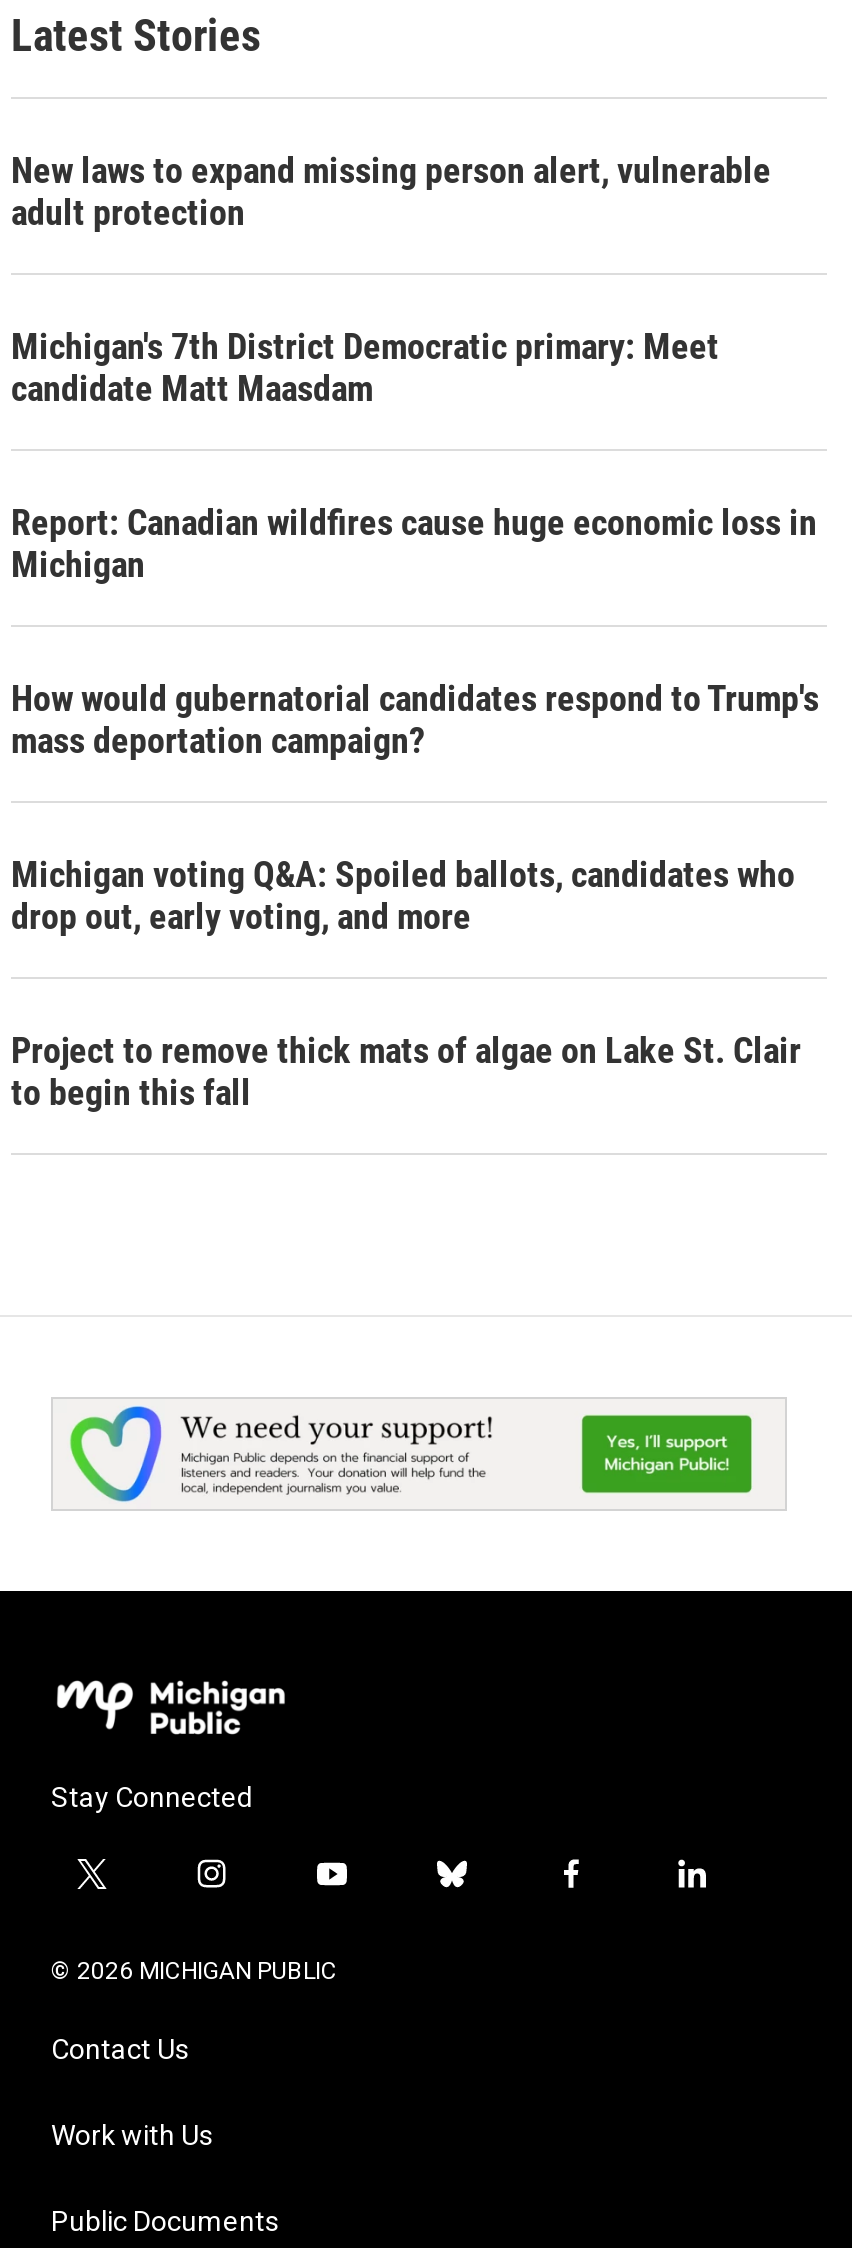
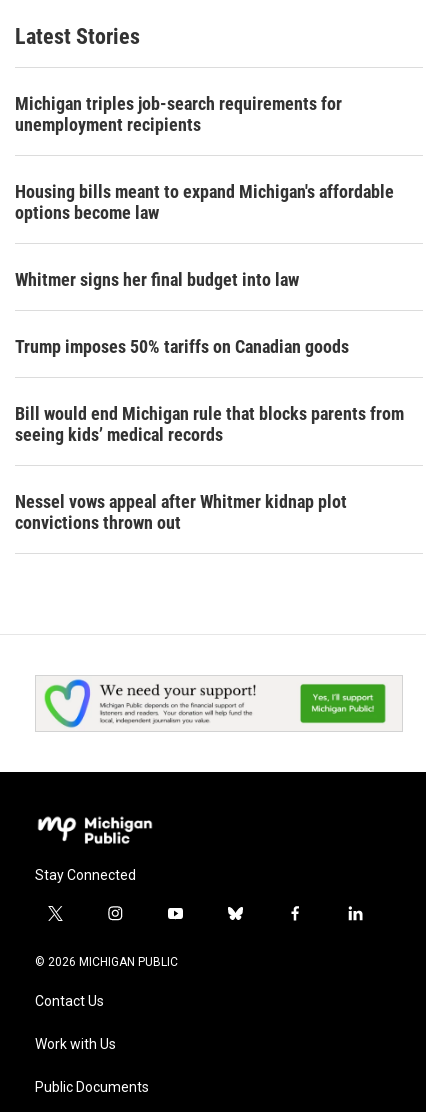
[11,149,771,233] New laws to expand missing person alert, vulnerable | adult protection -> [15,93,342,135] Michigan triples job-search requirements for | unemployment recipients
[11,325,719,409] Michigan's 7th District Democratic primary: Meet | candidate Matt Maasdam -> [15,181,394,223] Housing bills meant to expand Michigan's affordable | options become law
[11,501,817,585] Report: Canadian wildfires cause huge economic loss in | Michigan -> [15,269,299,290] Whitmer signs her final budget into law
[11,677,819,761] How would gubernatorial candidates respond to Trump's | mass deportation campaign? -> [15,336,349,357] Trump imposes 50% tariffs on Canadian goods
[11,853,795,937] Michigan voting Q&A: Spoiled ballots, candidates who | drop out, early voting, and more -> [15,403,404,445] Bill would end Michigan rule that blocks parents from | seeing kids’ medical records
[11,1029,801,1113] Project to remove thick mats of algae on Lake St. Clair | to begin this fall -> [15,491,347,533] Nessel vows appeal after Whitmer kidnap plot | convictions thrown out

